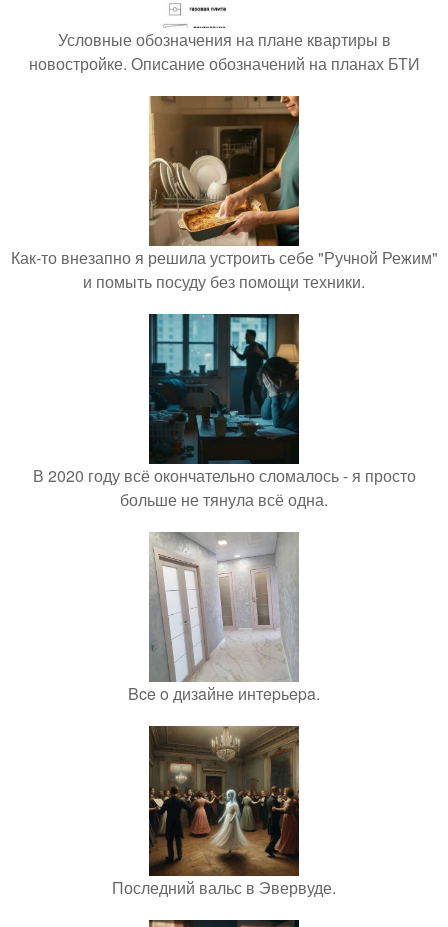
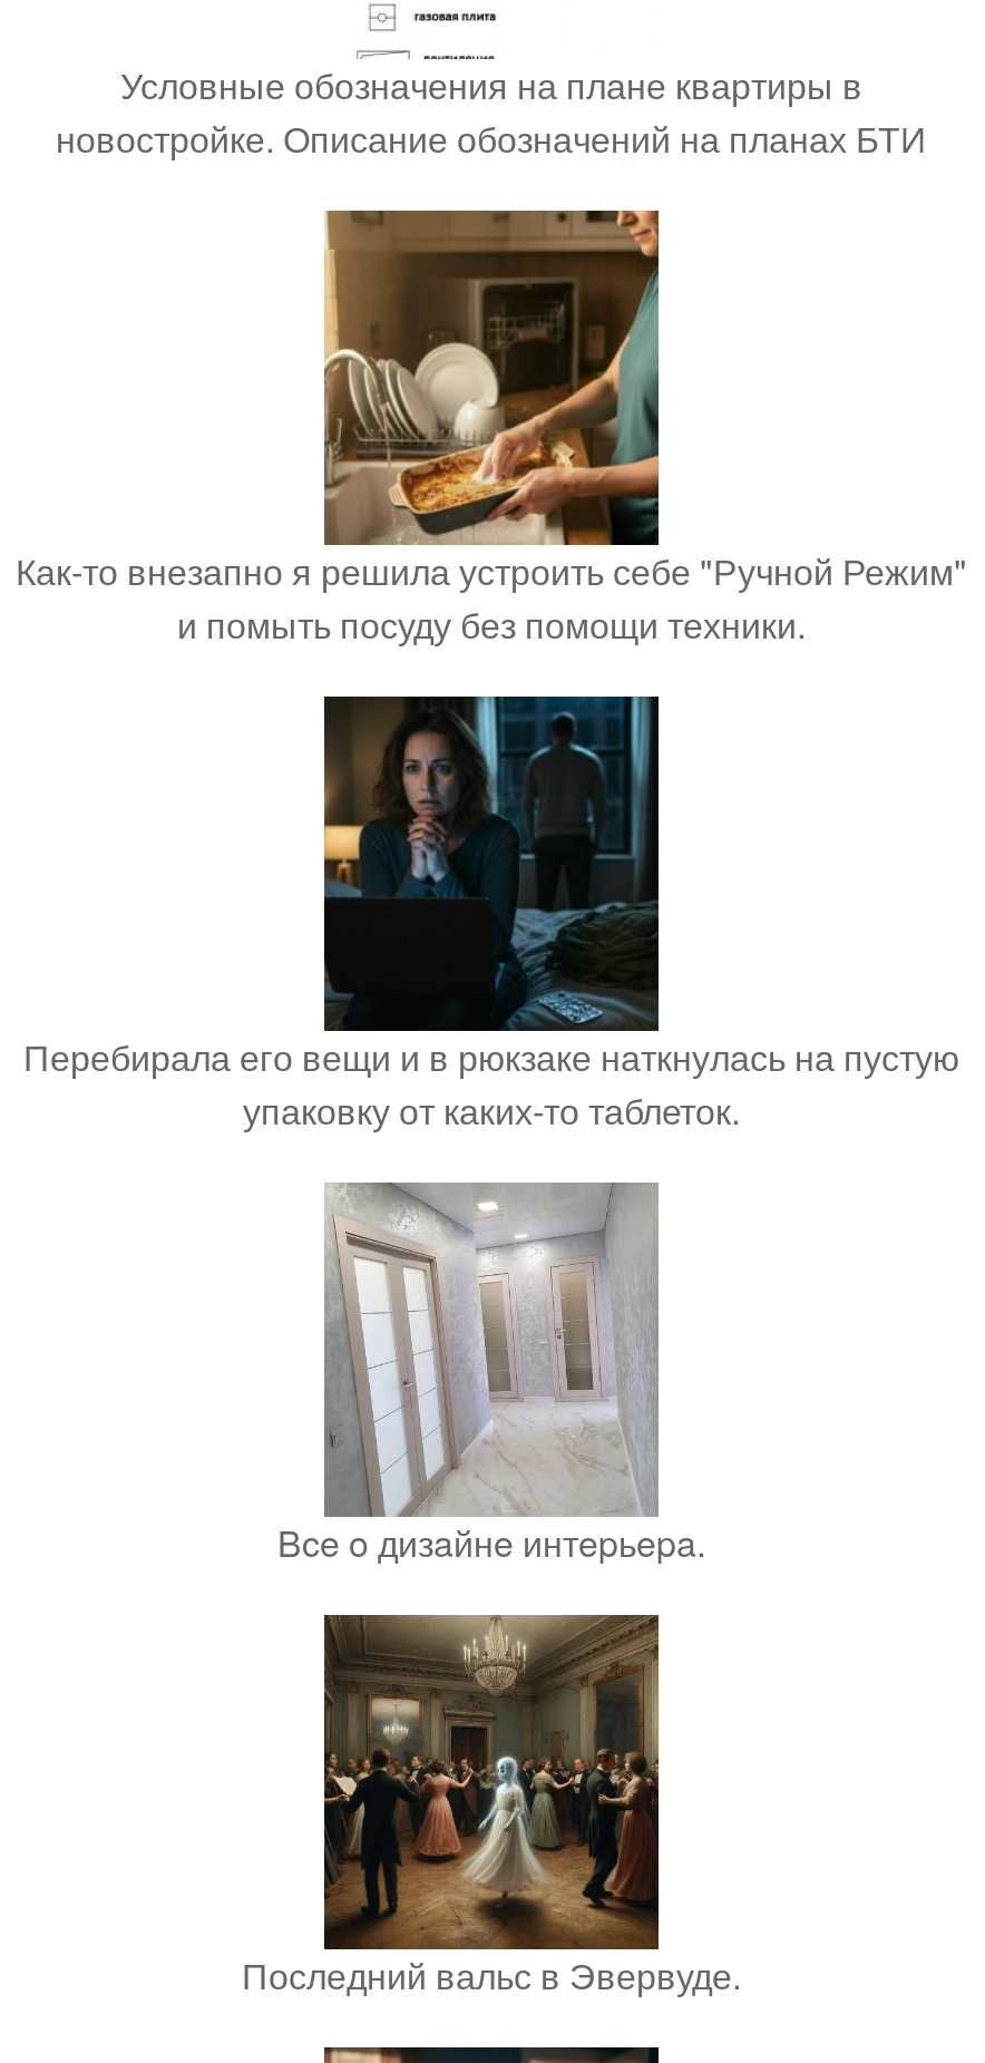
[32,313,415,511] [image] | В 2020 году всё окончательно сломалось - я просто | больше не тянула всё одна. -> [23,694,959,1137] [image] | Перебирала его вещи и в рюкзаке наткнулась на пустую | упаковку от каких-то таблеток.

